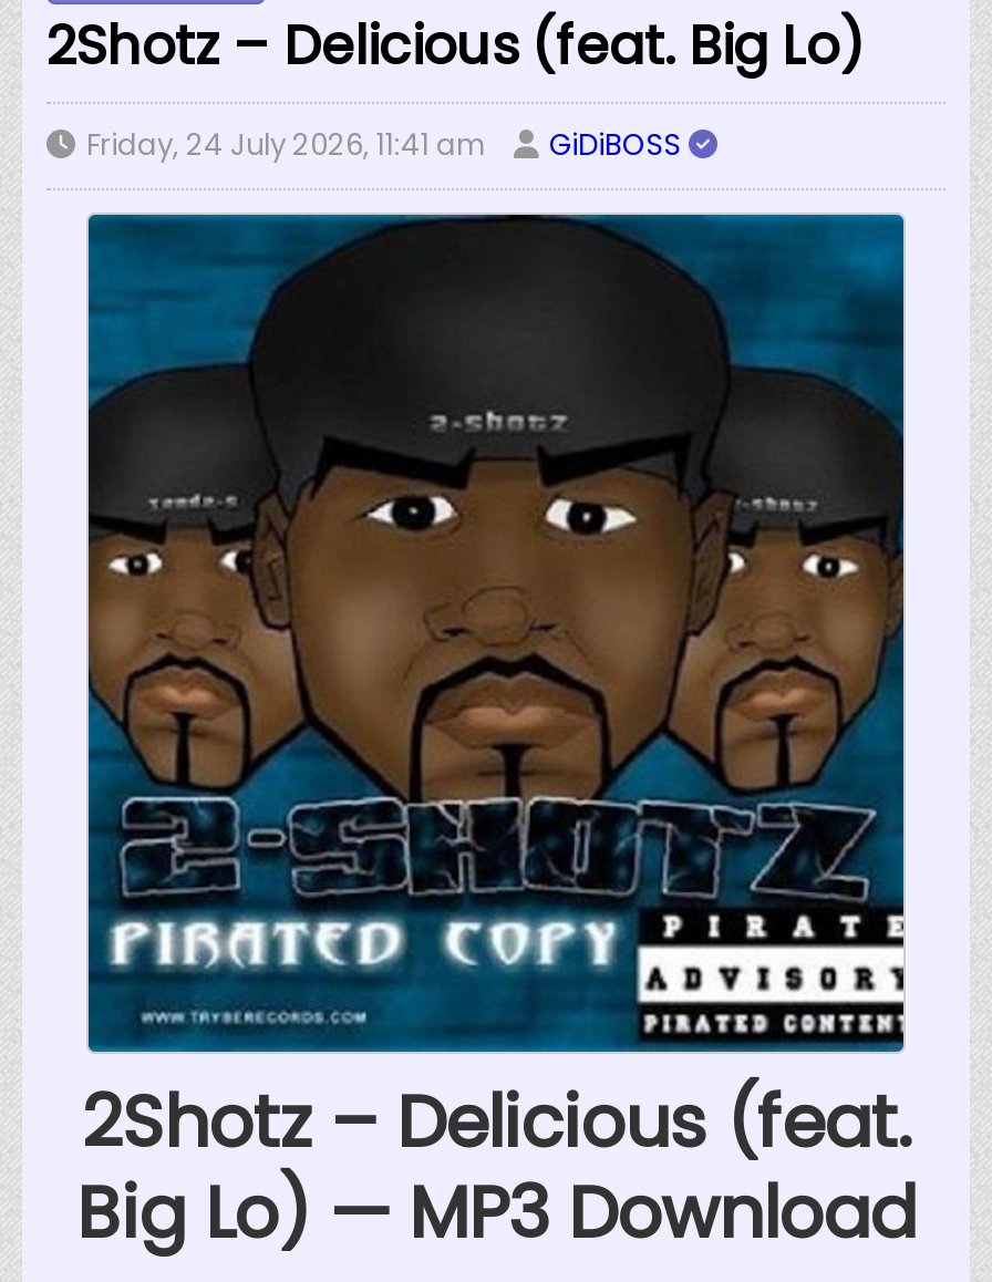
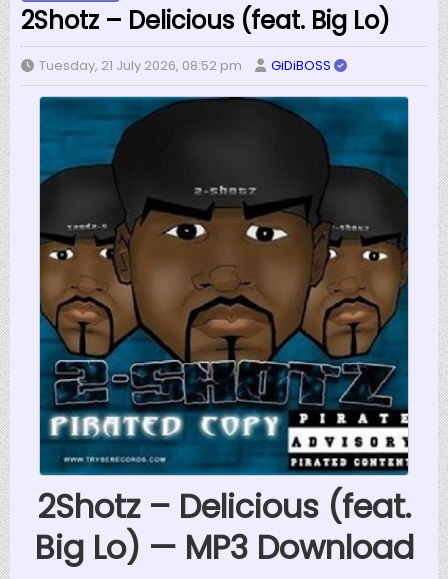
[86,124,485,166] Friday, 24 July 2026, 11:41 am -> [39,56,242,75] Tuesday, 21 July 2026, 08:52 pm

